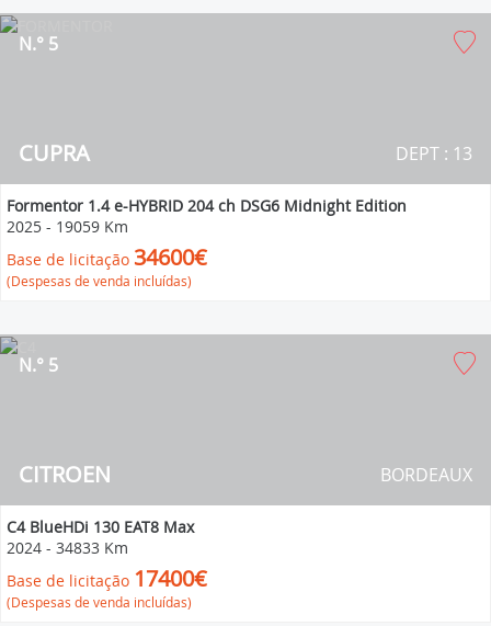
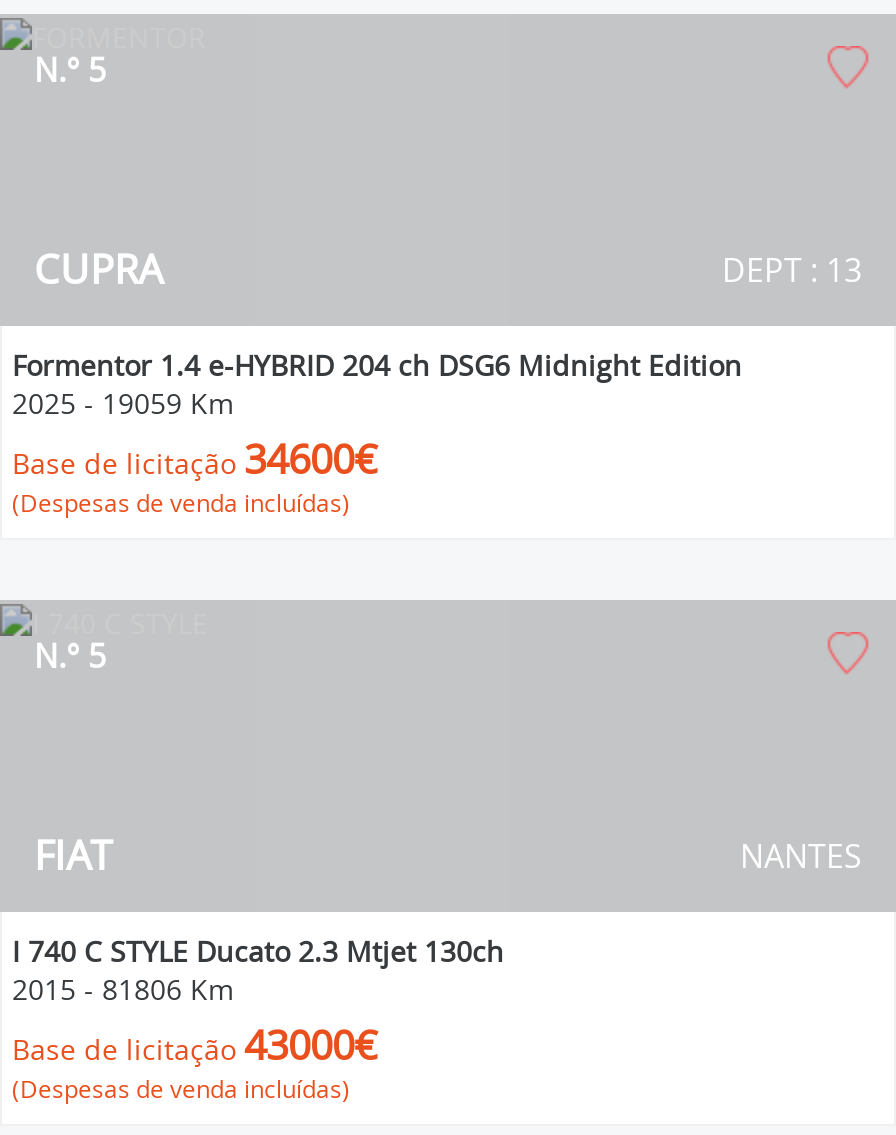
[19,459,111,489] CITROEN -> [34,828,112,882] FIAT
[380,463,472,487] BORDEAUX -> [740,834,862,878] NANTES
[7,516,207,593] C4 BlueHDi 130 EAT8 Max | 2024 - 34833 Km | Base de licitação 17400€ -> [12,932,504,1072] I 740 C STYLE Ducato 2.3 Mtjet 130ch | 2015 - 81806 Km | Base de licitação 43000€

